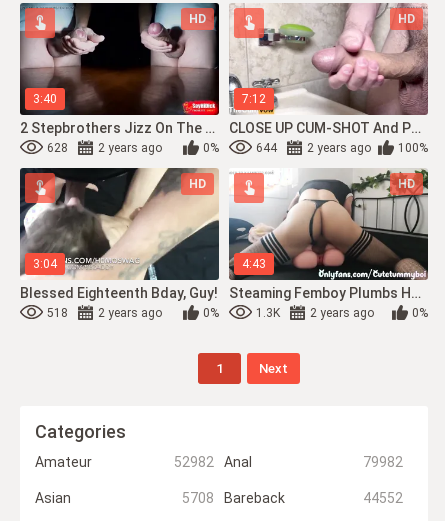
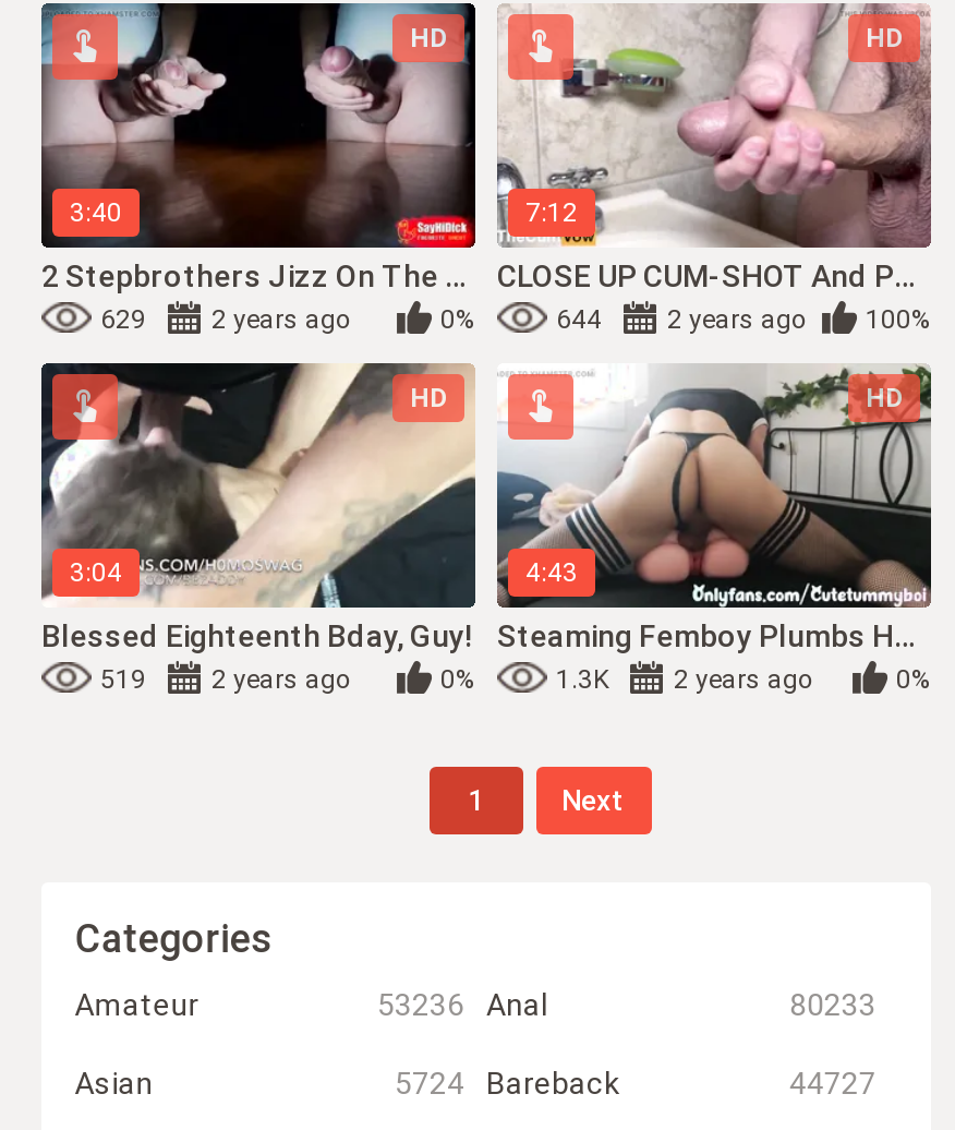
[47,140,68,154] 628 -> [100,303,146,334] 629
[47,306,68,320] 518 -> [100,664,146,694] 519
[174,454,252,470] 52982 Anal -> [377,987,547,1022] 53236 Anal
[363,454,403,470] 79982 -> [789,987,876,1022] 80233
[182,490,285,506] 5708 Bareback -> [395,1066,619,1101] 5724 Bareback
[363,490,403,506] 44552 -> [789,1066,876,1101] 44727

